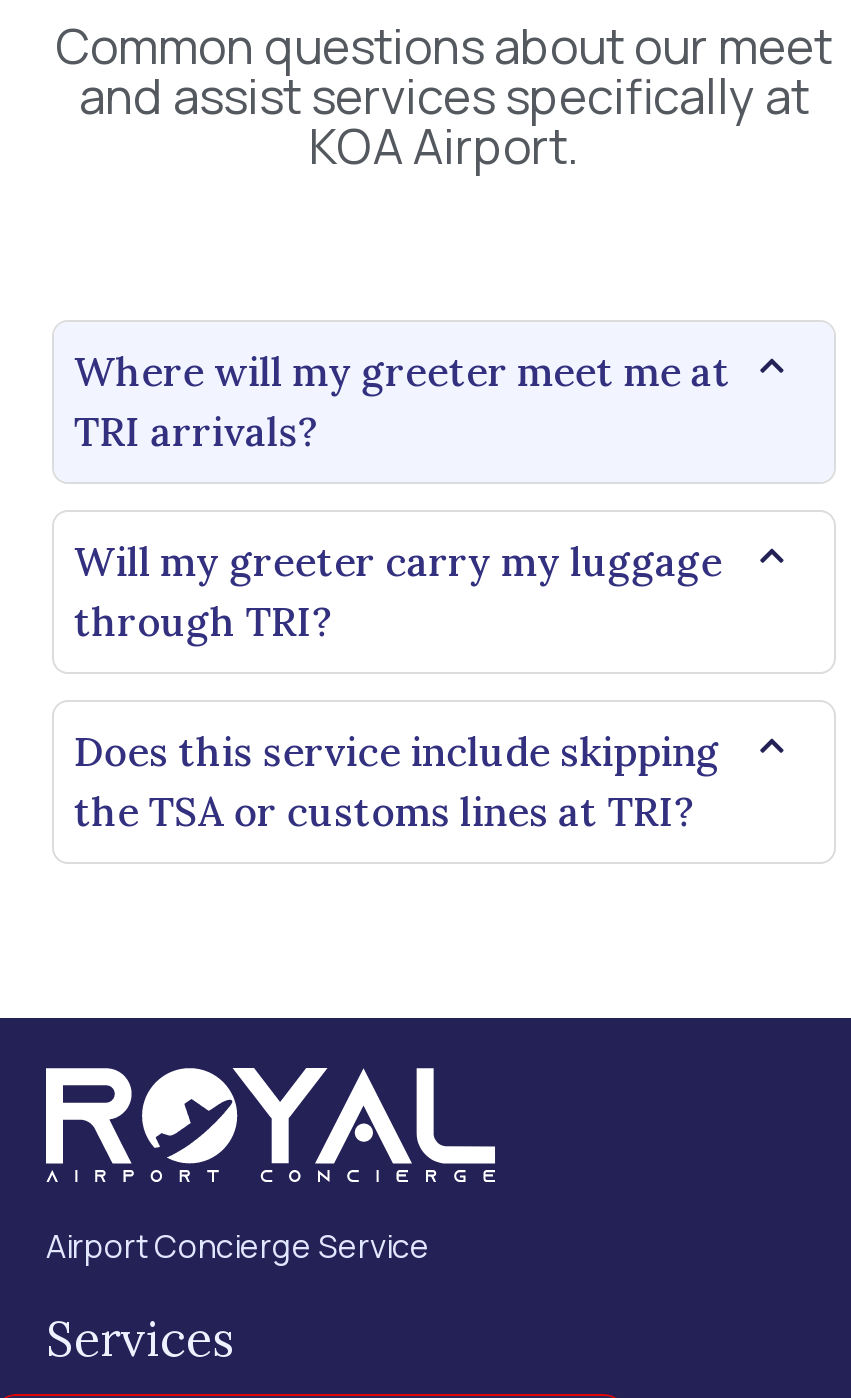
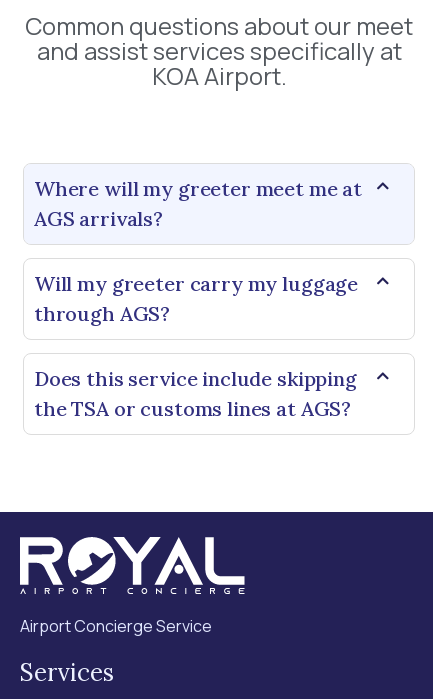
[74,406,318,456] TRI arrivals? -> [34,206,163,231] AGS arrivals?
[74,596,332,646] through TRI? -> [34,301,170,326] through AGS?
[74,786,694,836] the TSA or customs lines at TRI? -> [34,396,351,421] the TSA or customs lines at AGS?

